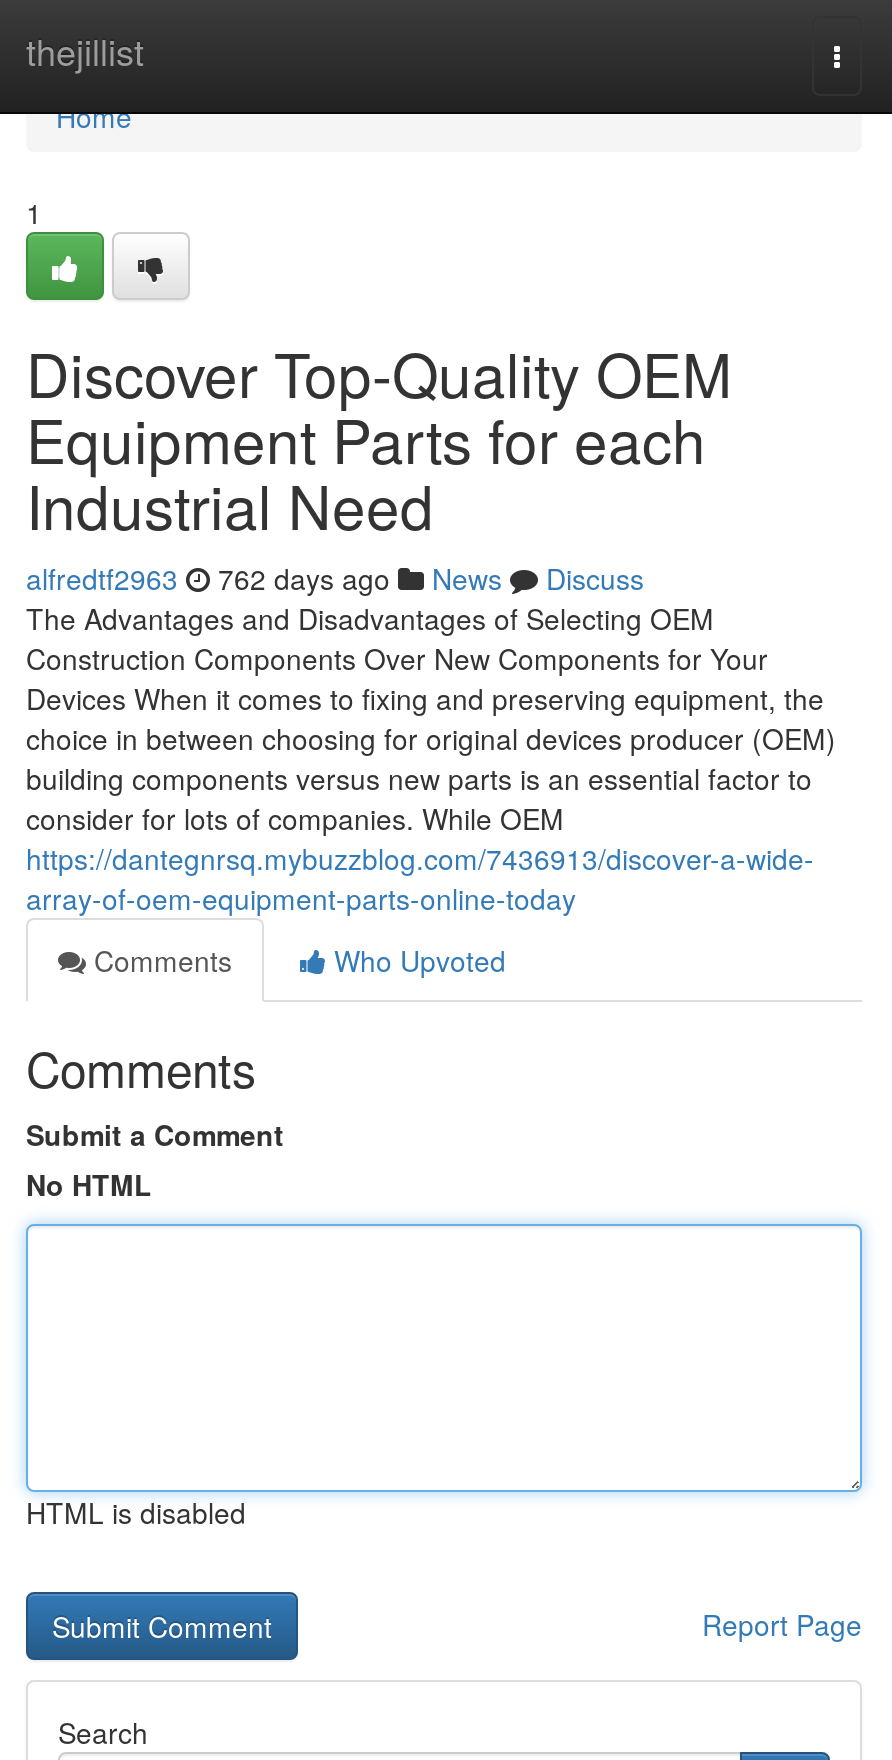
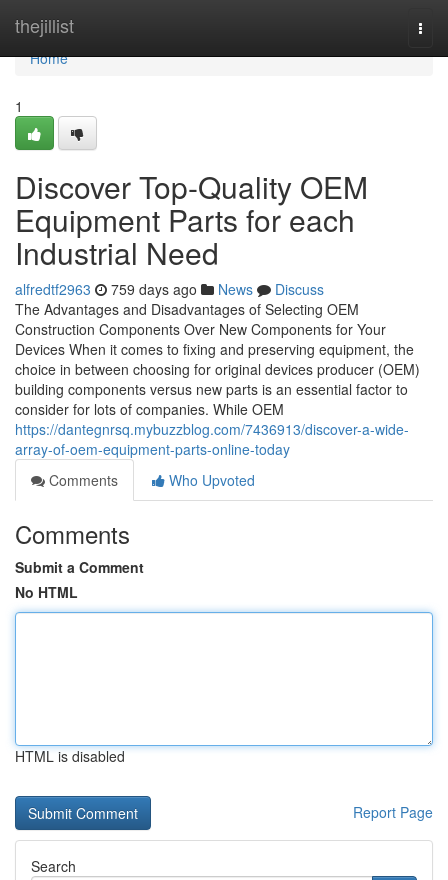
[26,558,644,598] alfredtf2963 762 days ago News Discuss -> [15,279,324,299] alfredtf2963 759 days ago News Discuss

